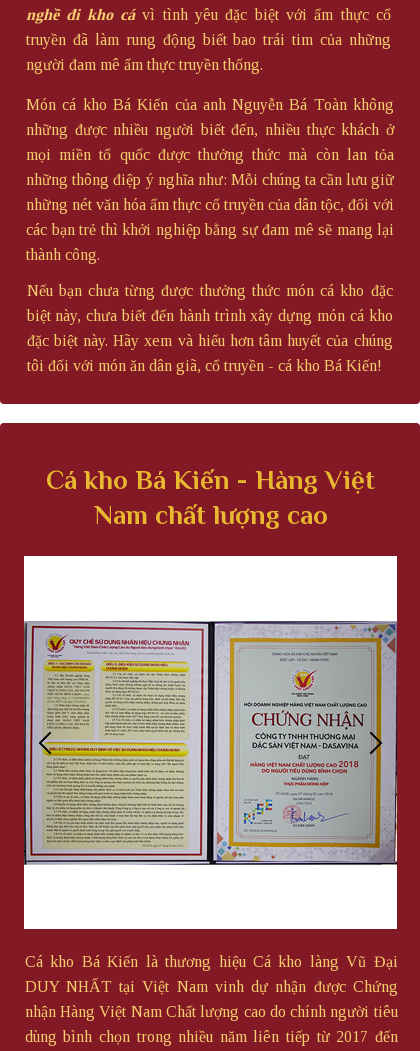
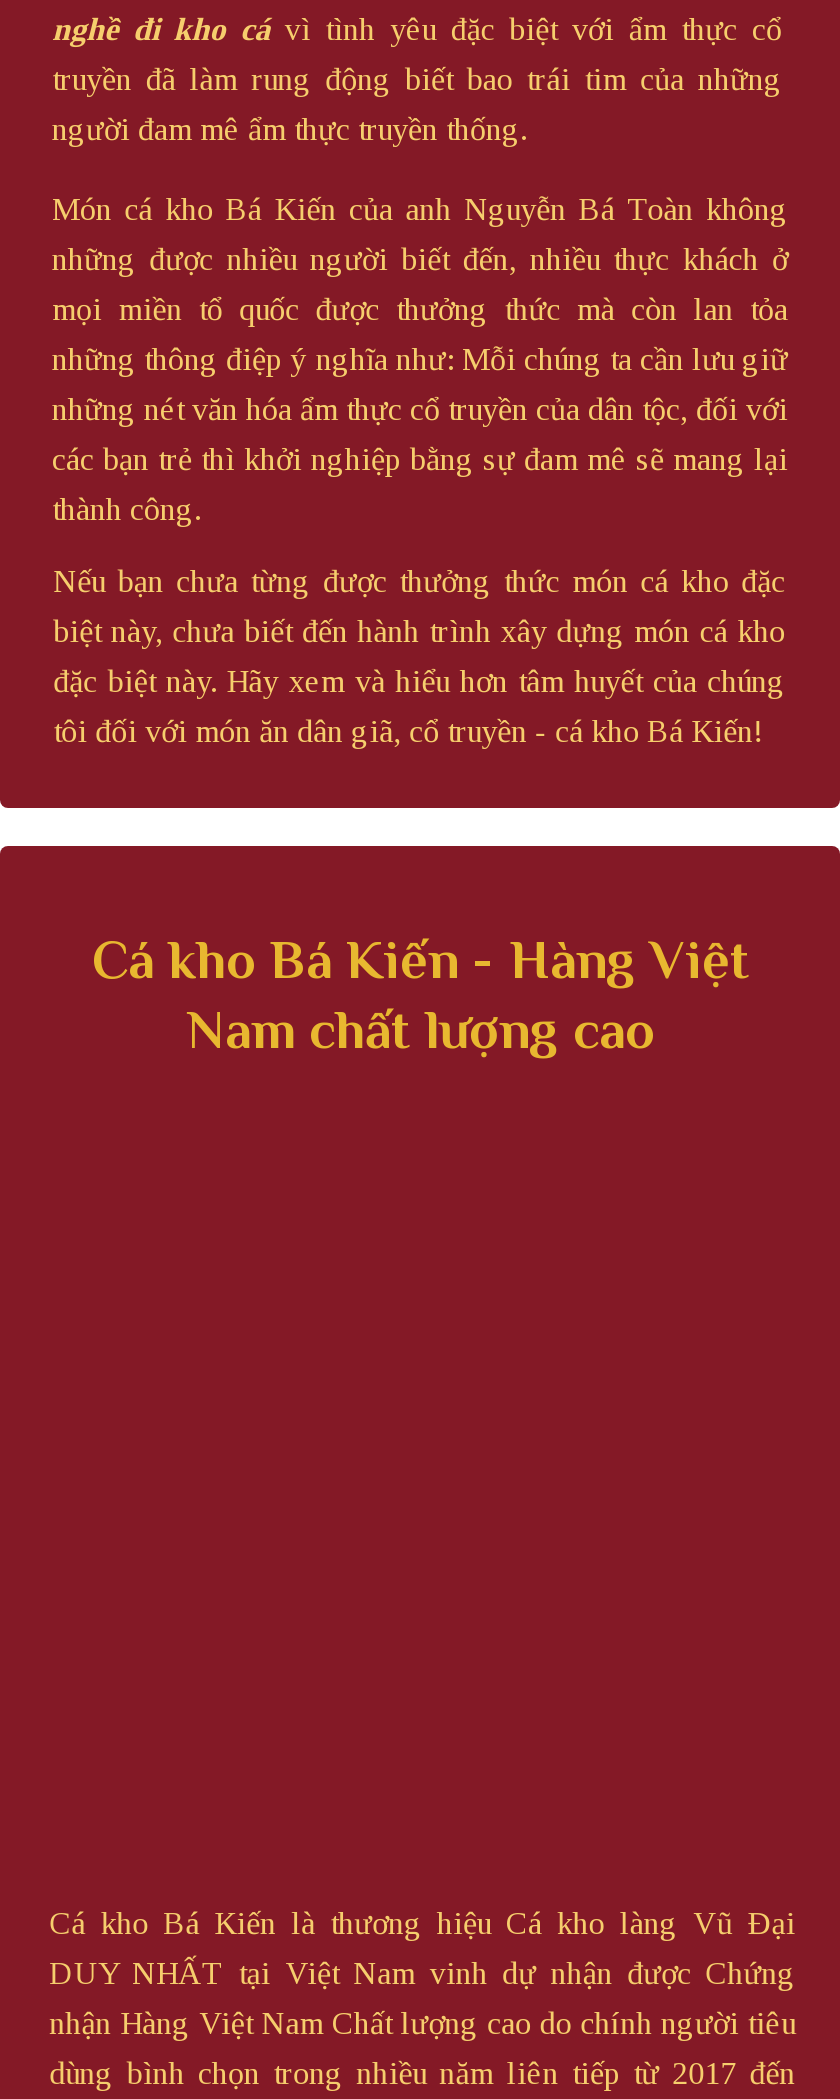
[23,555,398,930] [image] -> none

